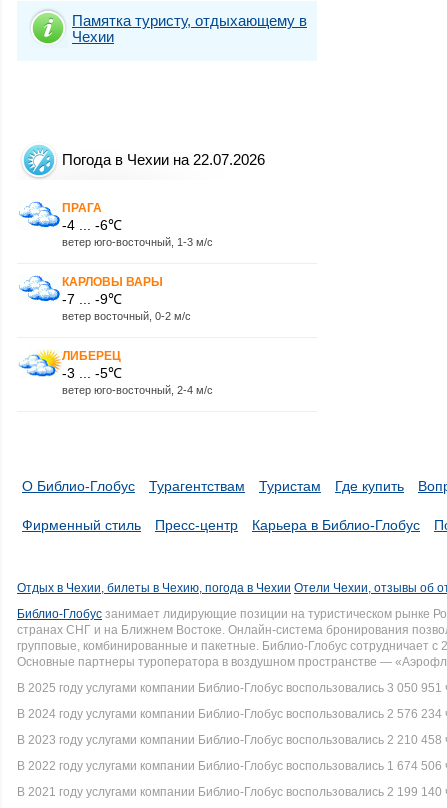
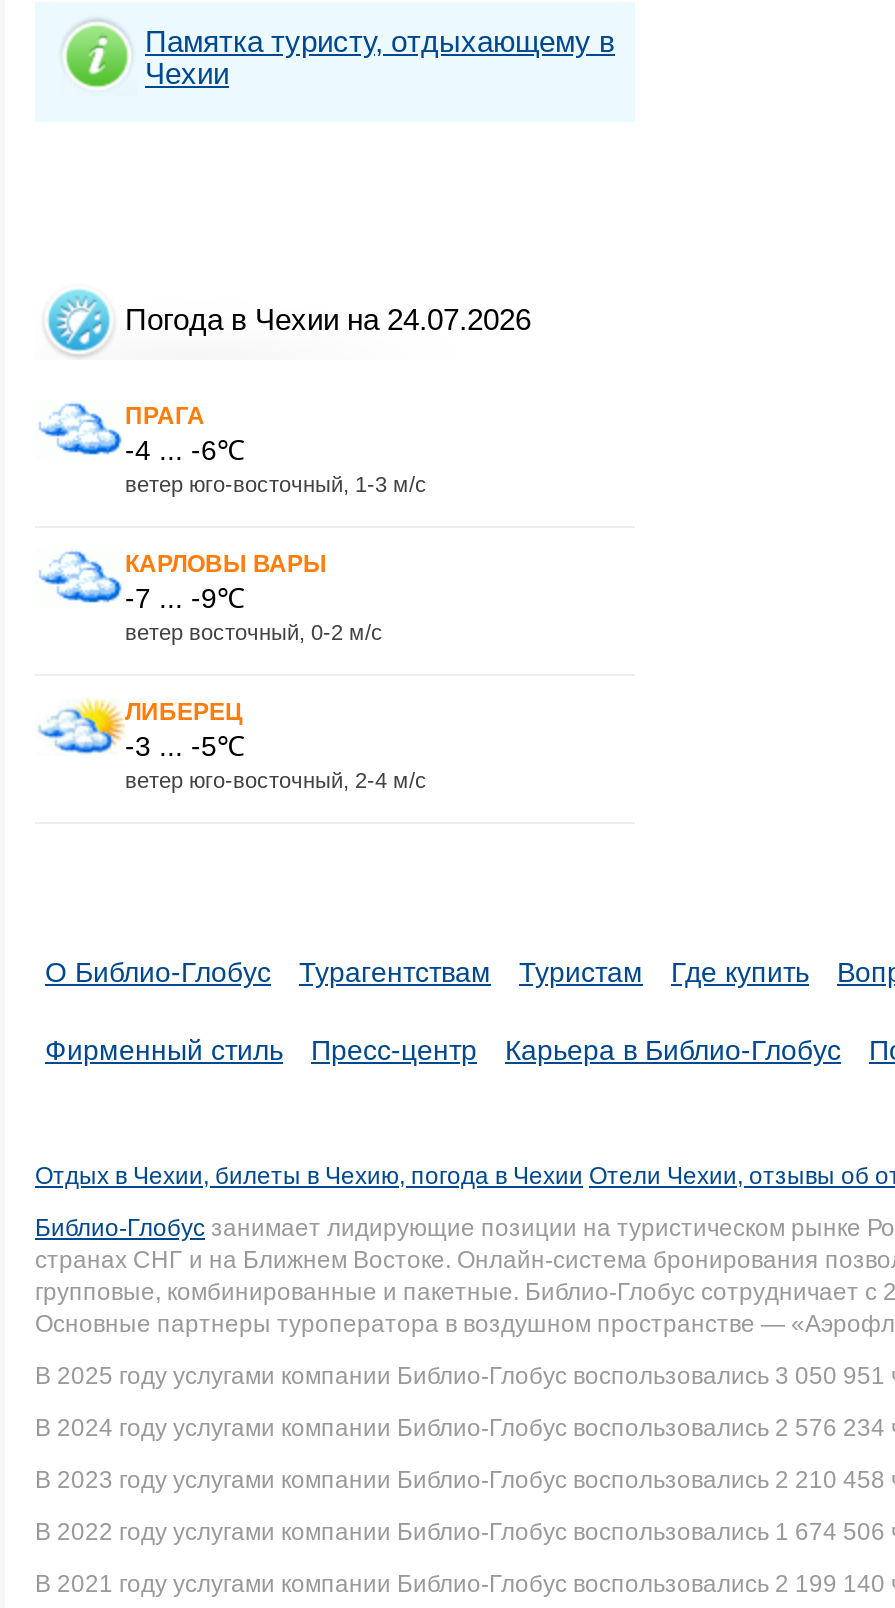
[62,151,265,168] Погода в Чехии на 22.07.2026 -> [125,302,531,336] Погода в Чехии на 24.07.2026

